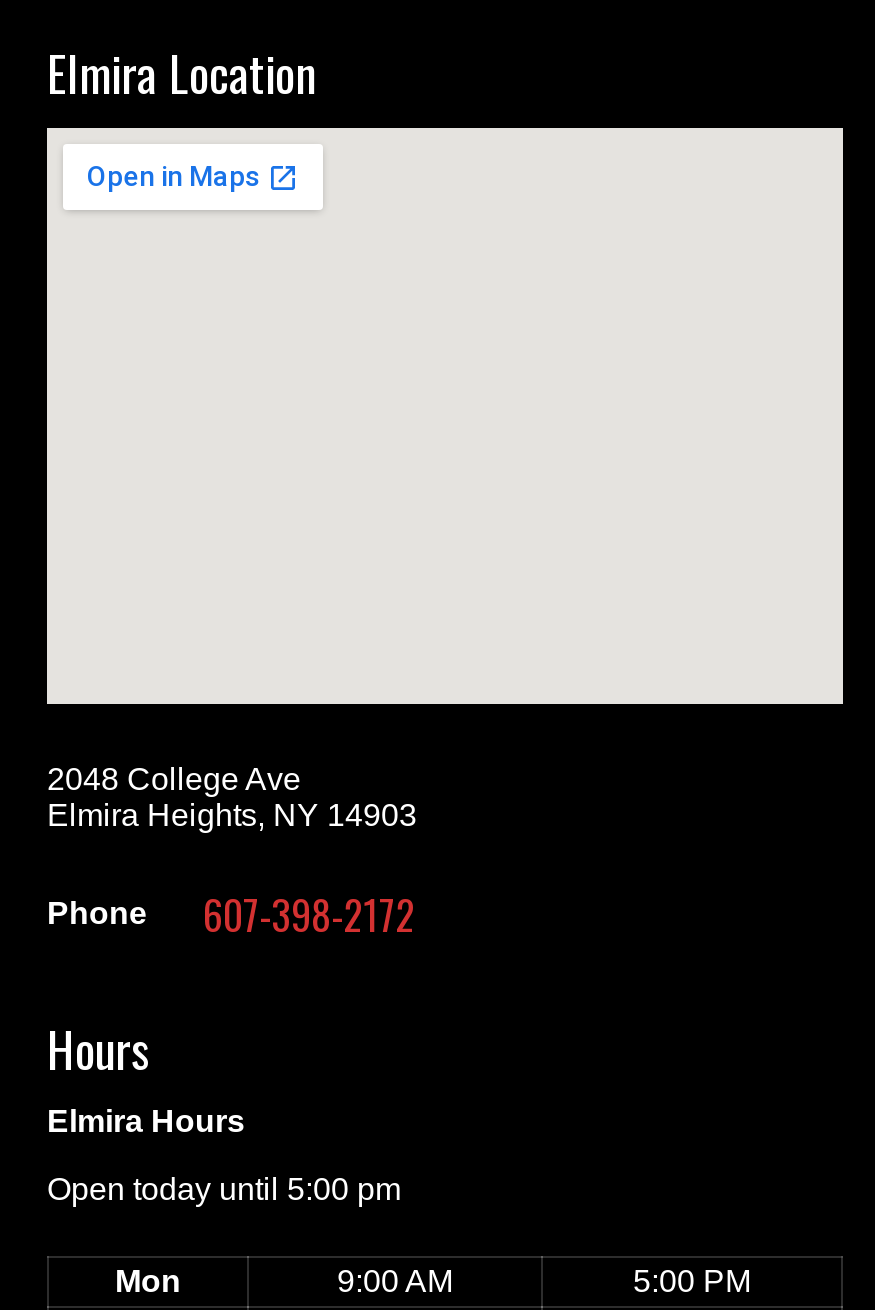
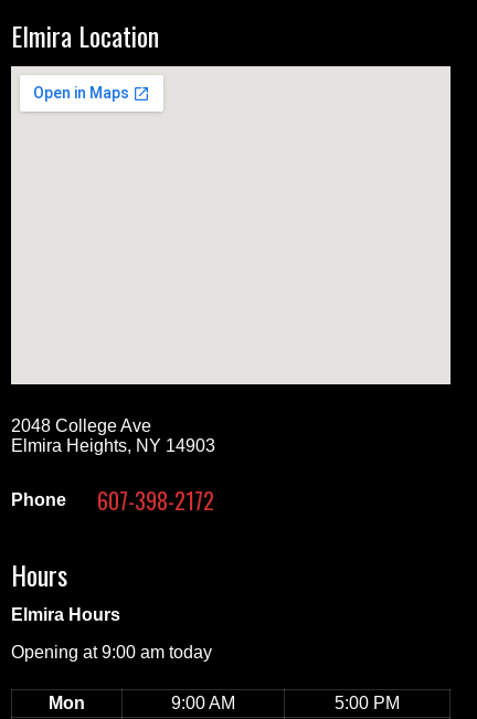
[47,1172,401,1206] Open today until 5:00 pm -> [11,643,212,661] Opening at 9:00 am today

